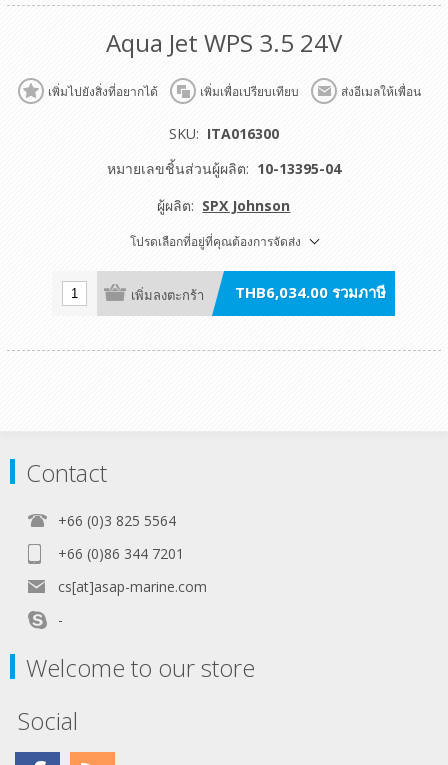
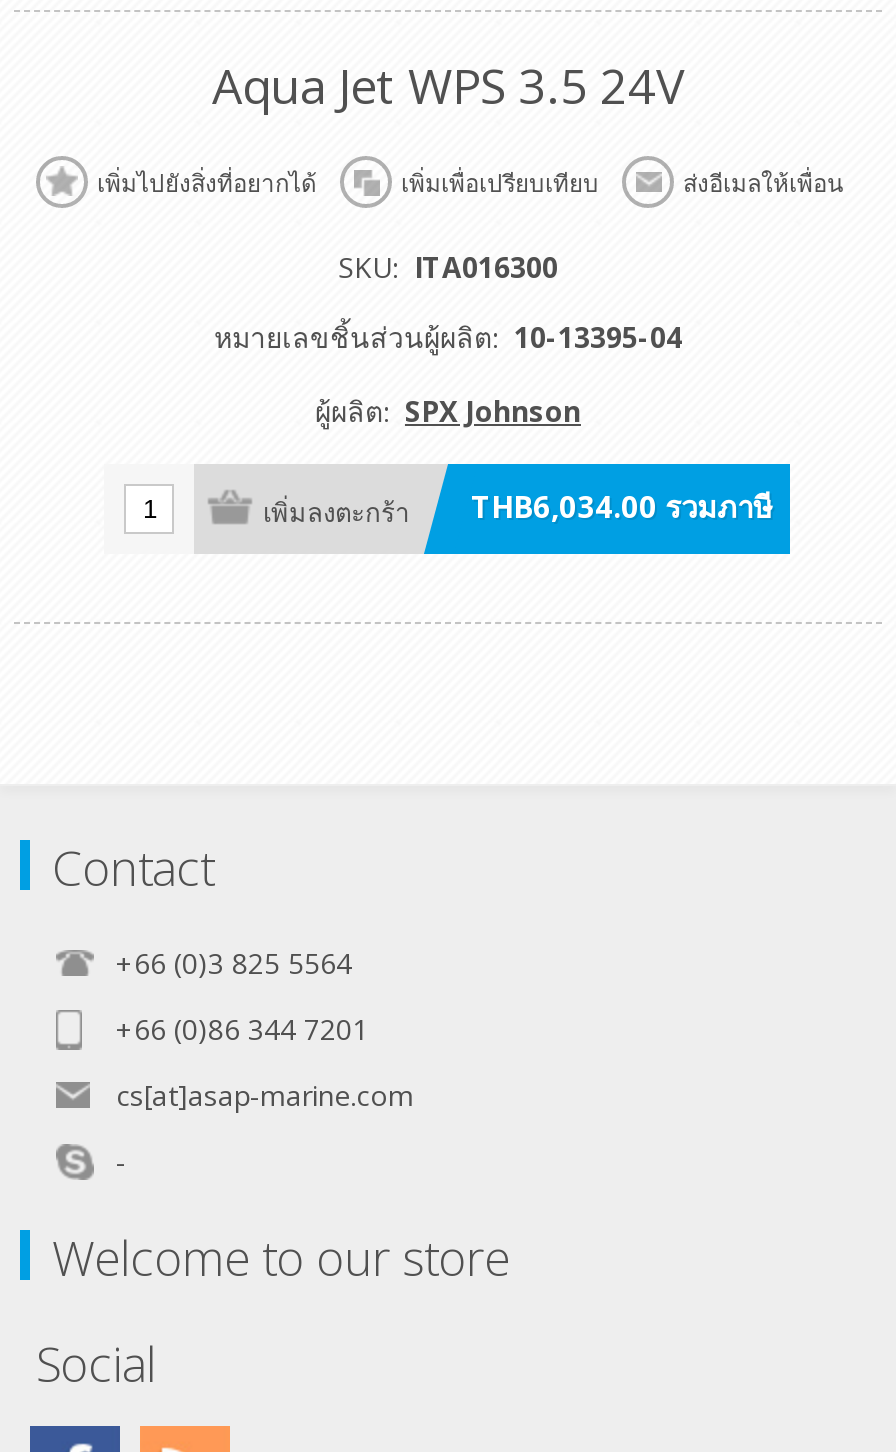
[130,233,301,250] โปรดเลือกที่อยู่ที่คุณต้องการจัดส่ง -> none

